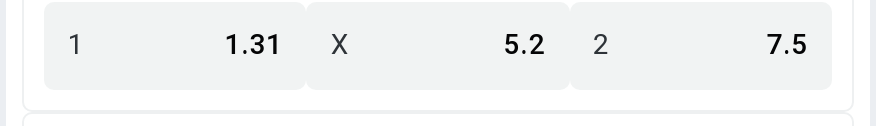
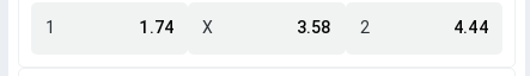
[225,28,349,60] 1.31 X -> [139,18,214,37] 1.74 X
[504,28,610,60] 5.2 2 -> [296,18,370,37] 3.58 2
[766,28,808,60] 7.5 -> [453,18,488,37] 4.44

